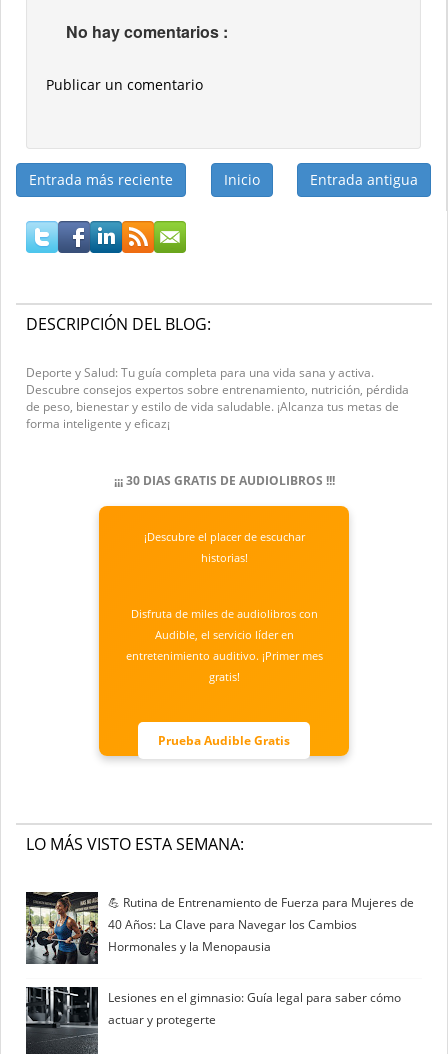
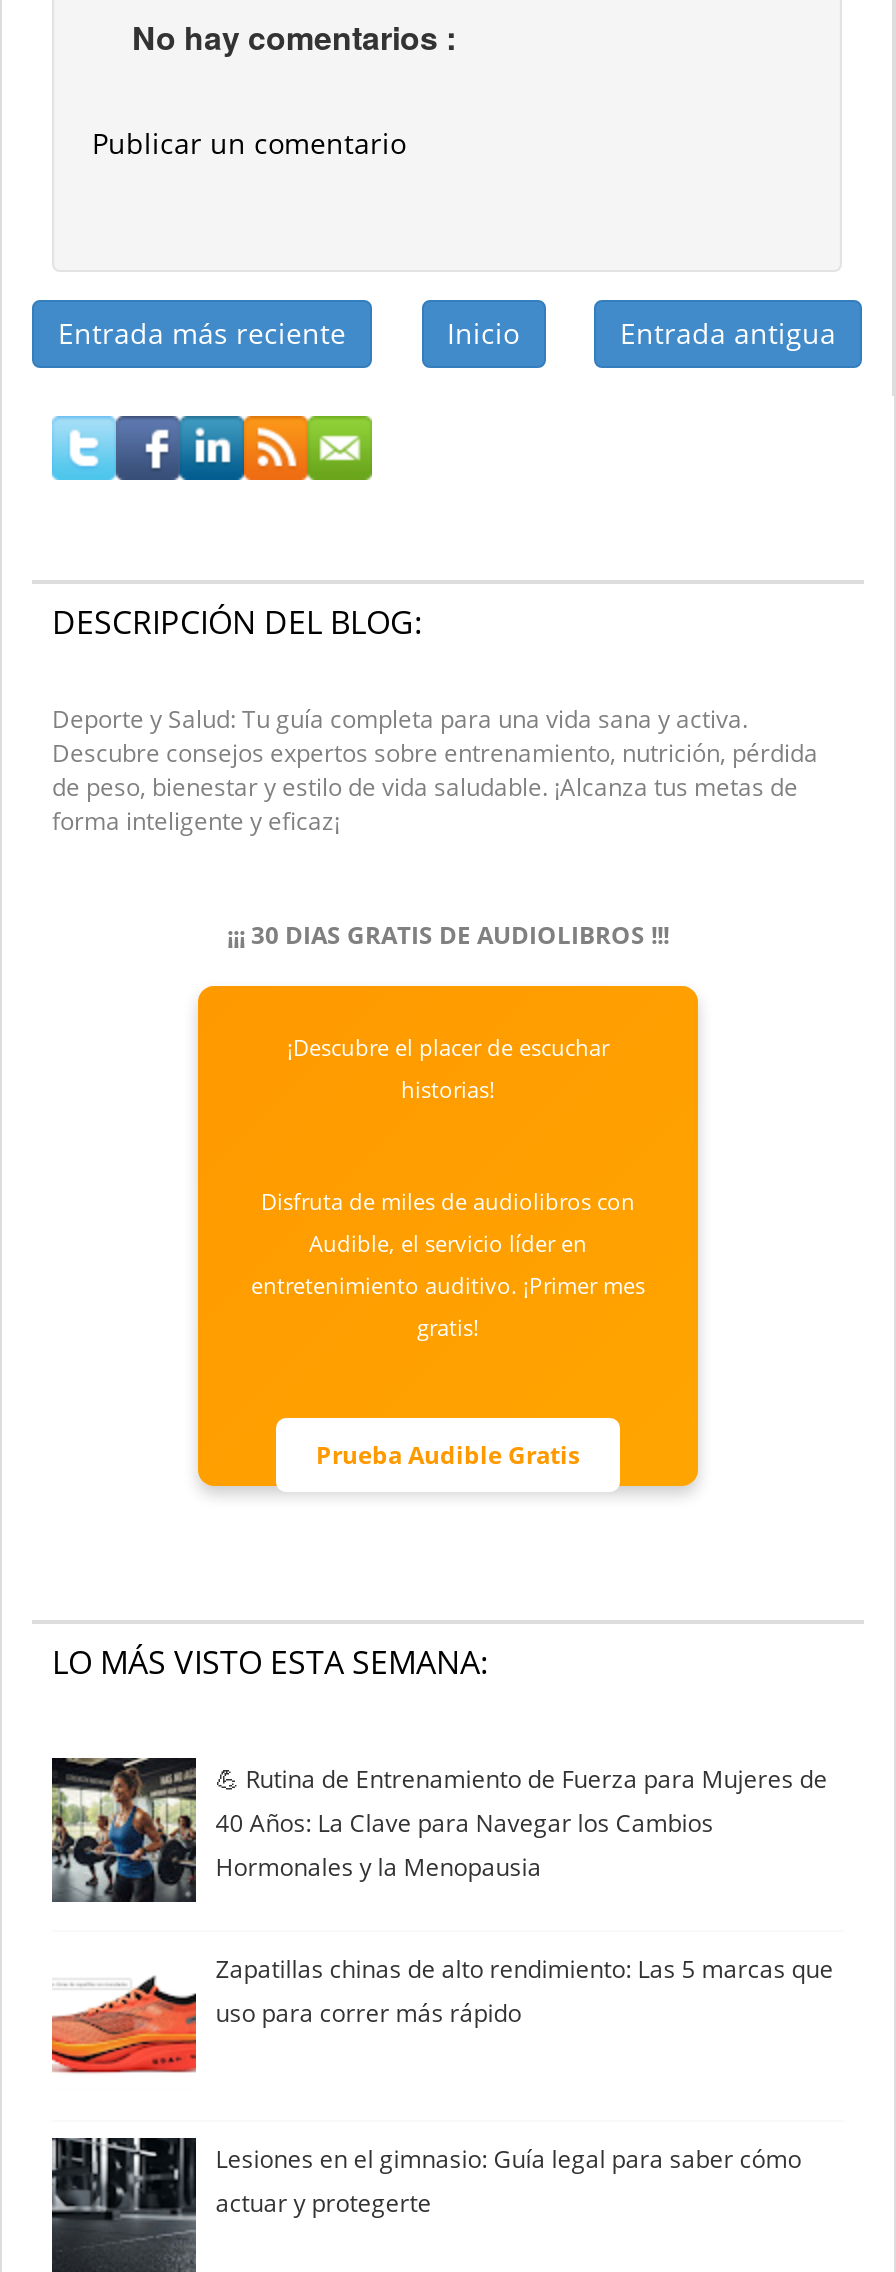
none -> [50,1948,834,2092] [image] | Zapatillas chinas de alto rendimiento: Las 5 marcas que | uso para correr más rápido

